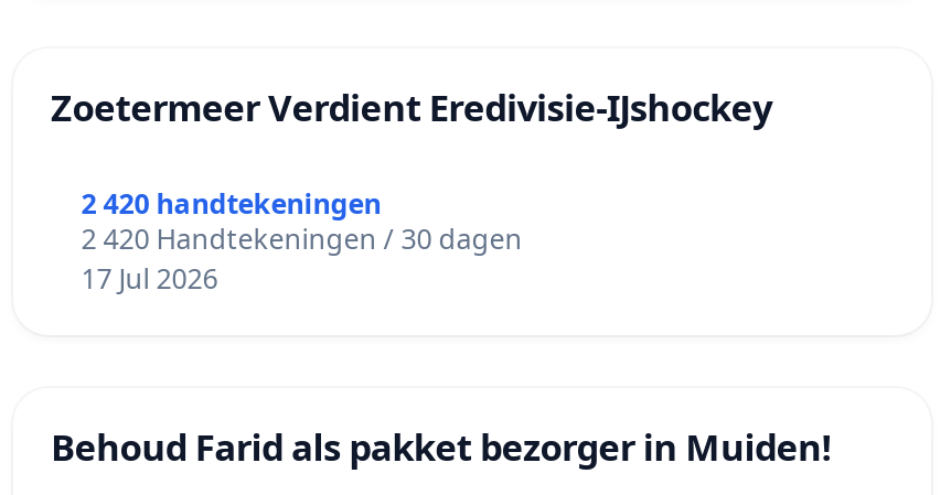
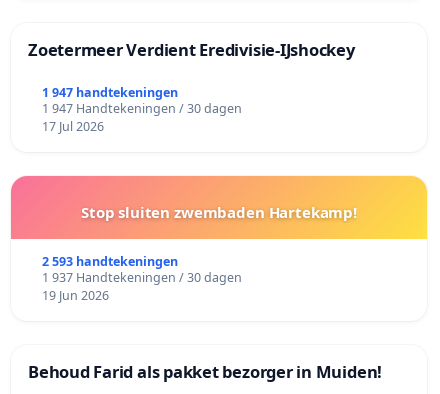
[81,186,381,224] 2 420 handtekeningen -> [42,84,178,101] 1 947 handtekeningen
[81,221,522,259] 2 420 Handtekeningen / 30 dagen -> [42,100,242,117] 1 947 Handtekeningen / 30 dagen
none -> [42,202,357,304] Stop sluiten zwembaden Hartekamp! | 2 593 handtekeningen | 1 937 Handtekeningen / 30 dagen | 19 Jun 2026

